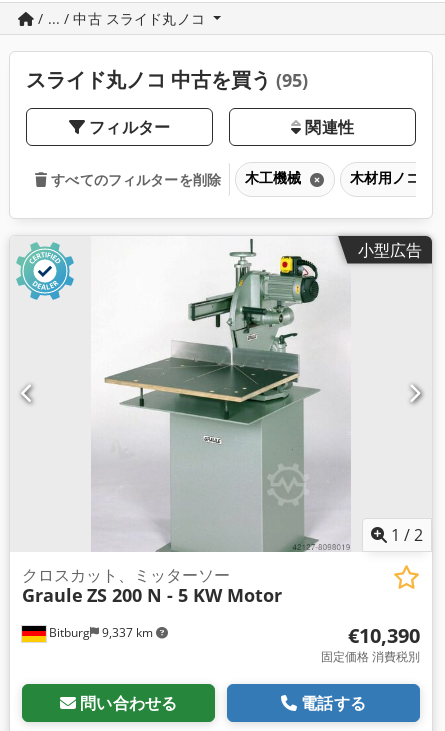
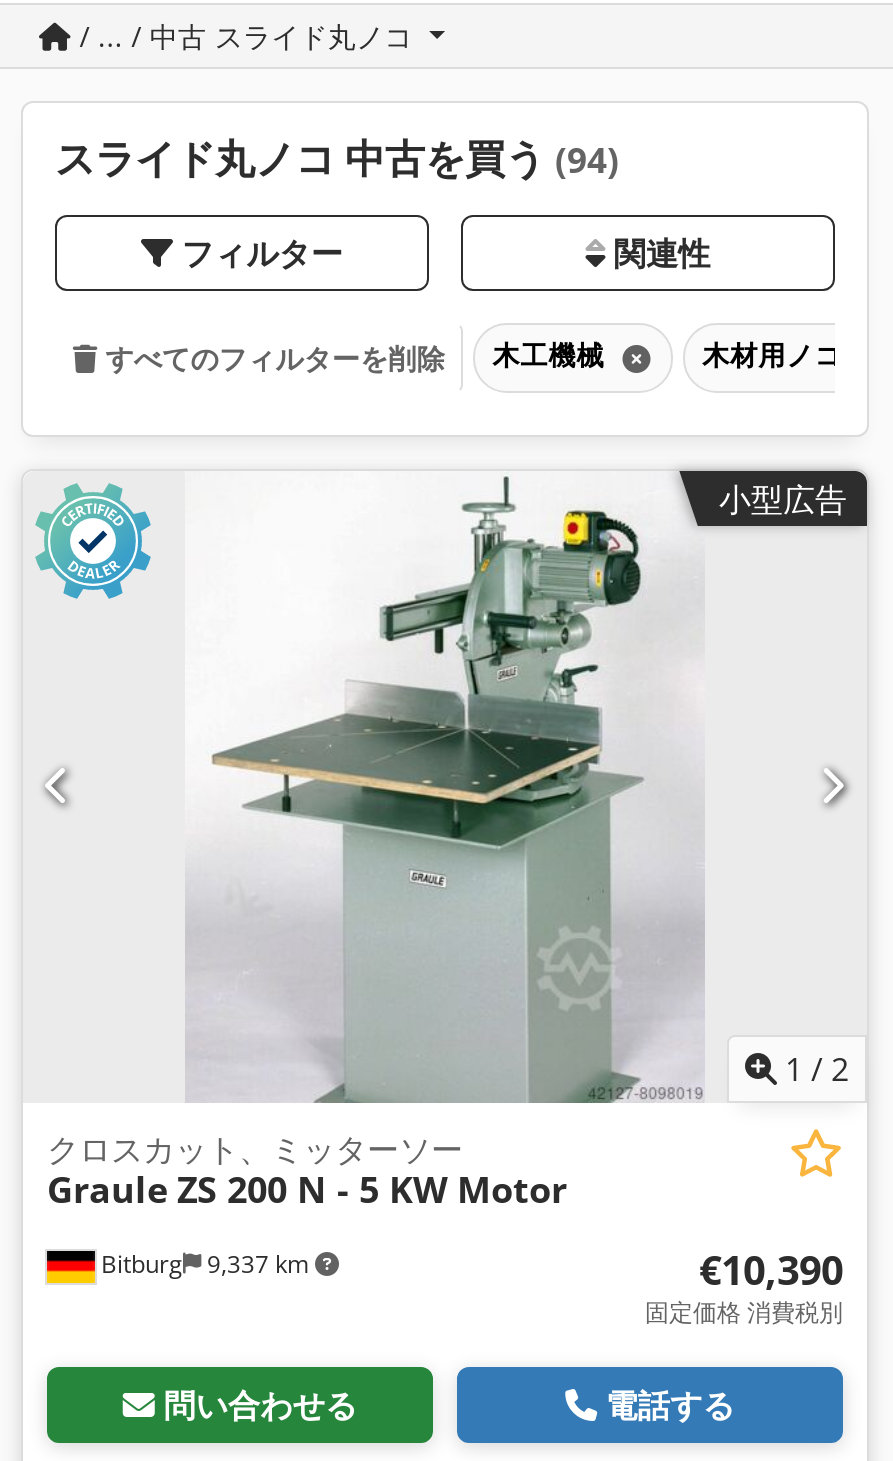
[26,66,308,93] スライド丸ノコ 中古を買う(95) -> [55,131,619,185] スライド丸ノコ 中古を買う(94)

